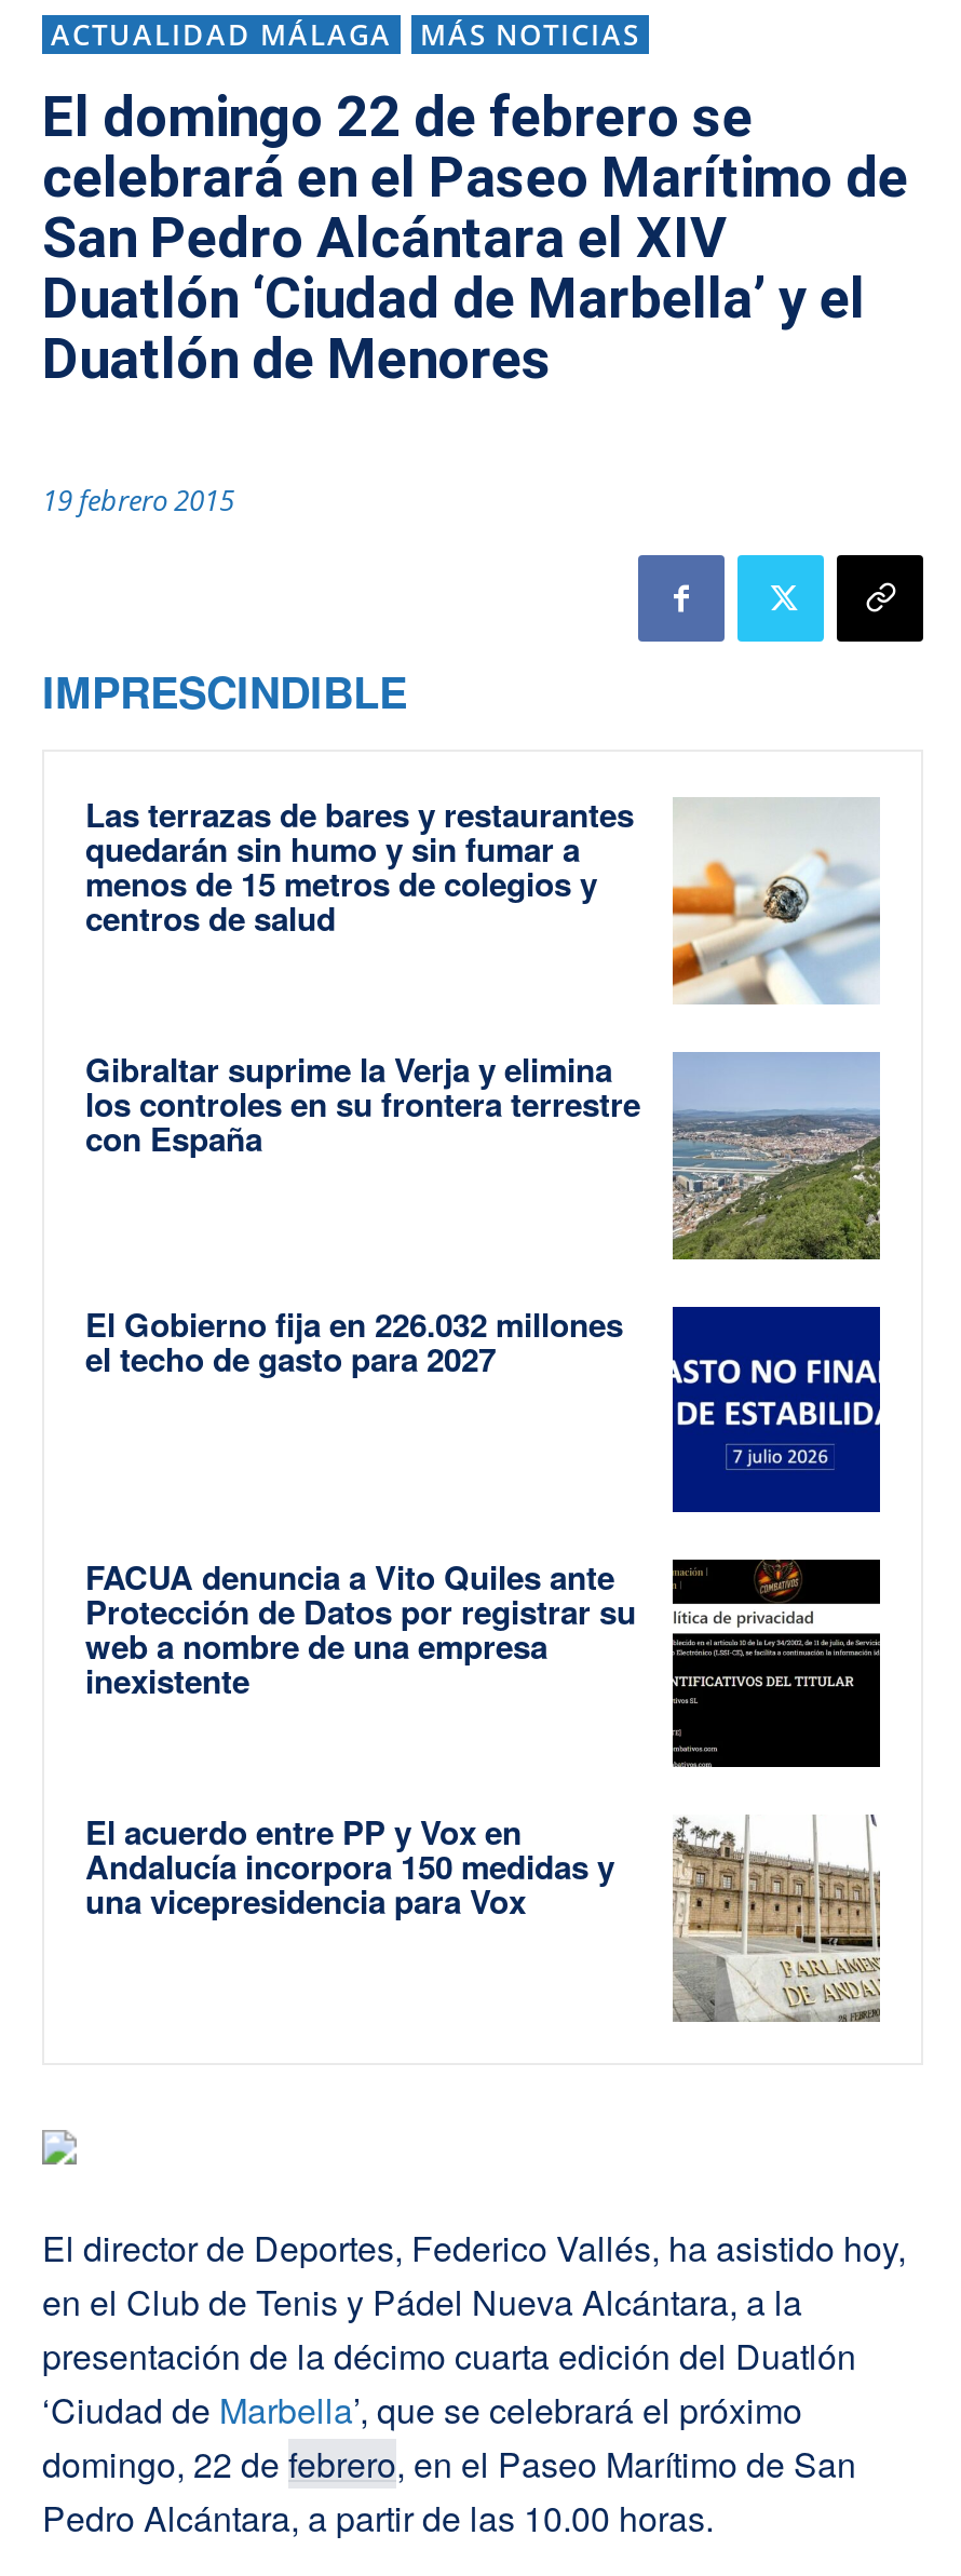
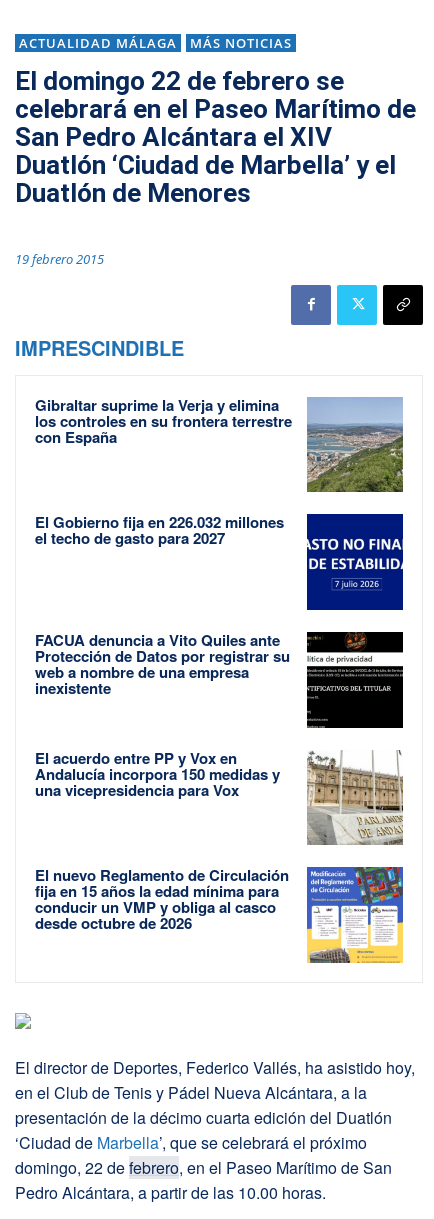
[85,791,880,1006] [image] | Las terrazas de bares y restaurantes | quedarán sin humo y sin fumar a | menos de 15 metros de colegios y | centros de salud -> none
moved [85,1045,884,1924] -> [35,394,405,801]: [image] | Gibraltar suprime la Verja y elimina | los controles en su frontera terrestre | ... | Andalucía incorpora 150 medidas y | una vicepresidencia para Vox
none -> [35,864,404,964] [image] | El nuevo Reglamento de Circulación | fija en 15 años la edad mínima para | conducir un VMP y obliga al casco | desde octubre de 2026

